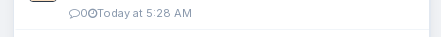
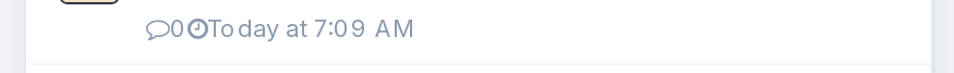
[80,6,192,20] 0 Today at 5:28 AM -> [170,13,414,44] 0 Today at 7:09 AM

